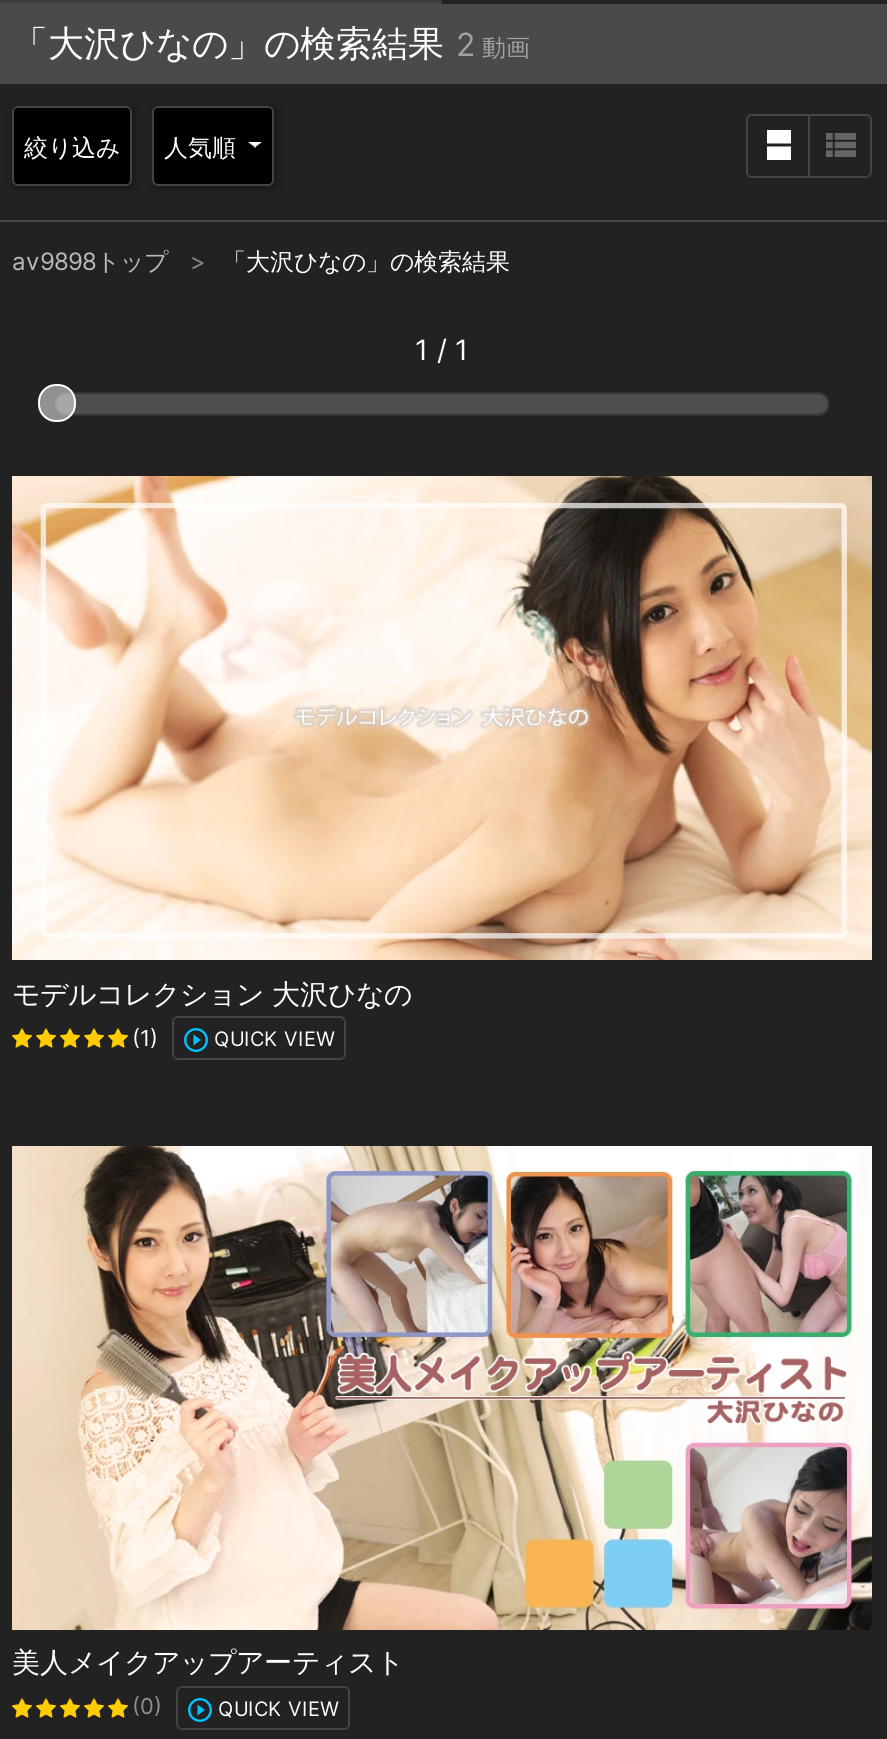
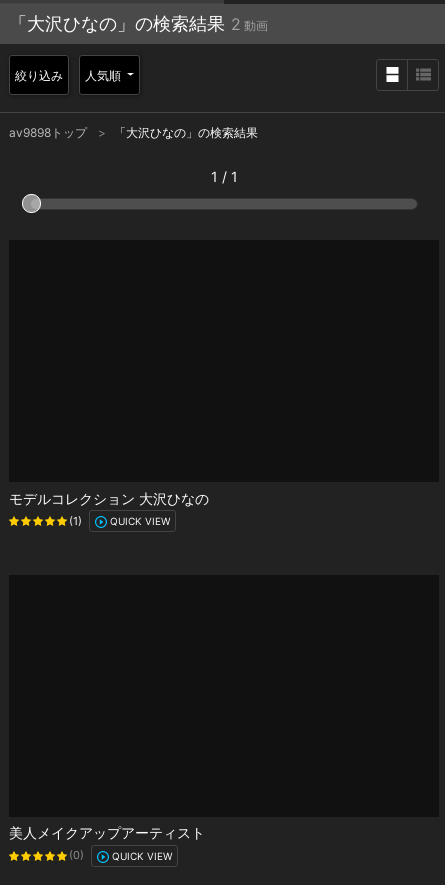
[10,474,874,962] [image] -> none
[10,1144,874,1632] [image] -> none

